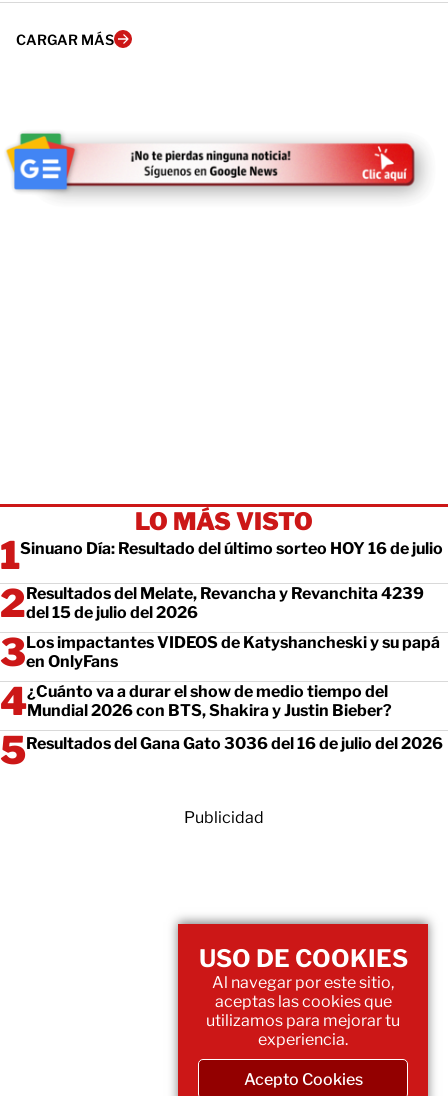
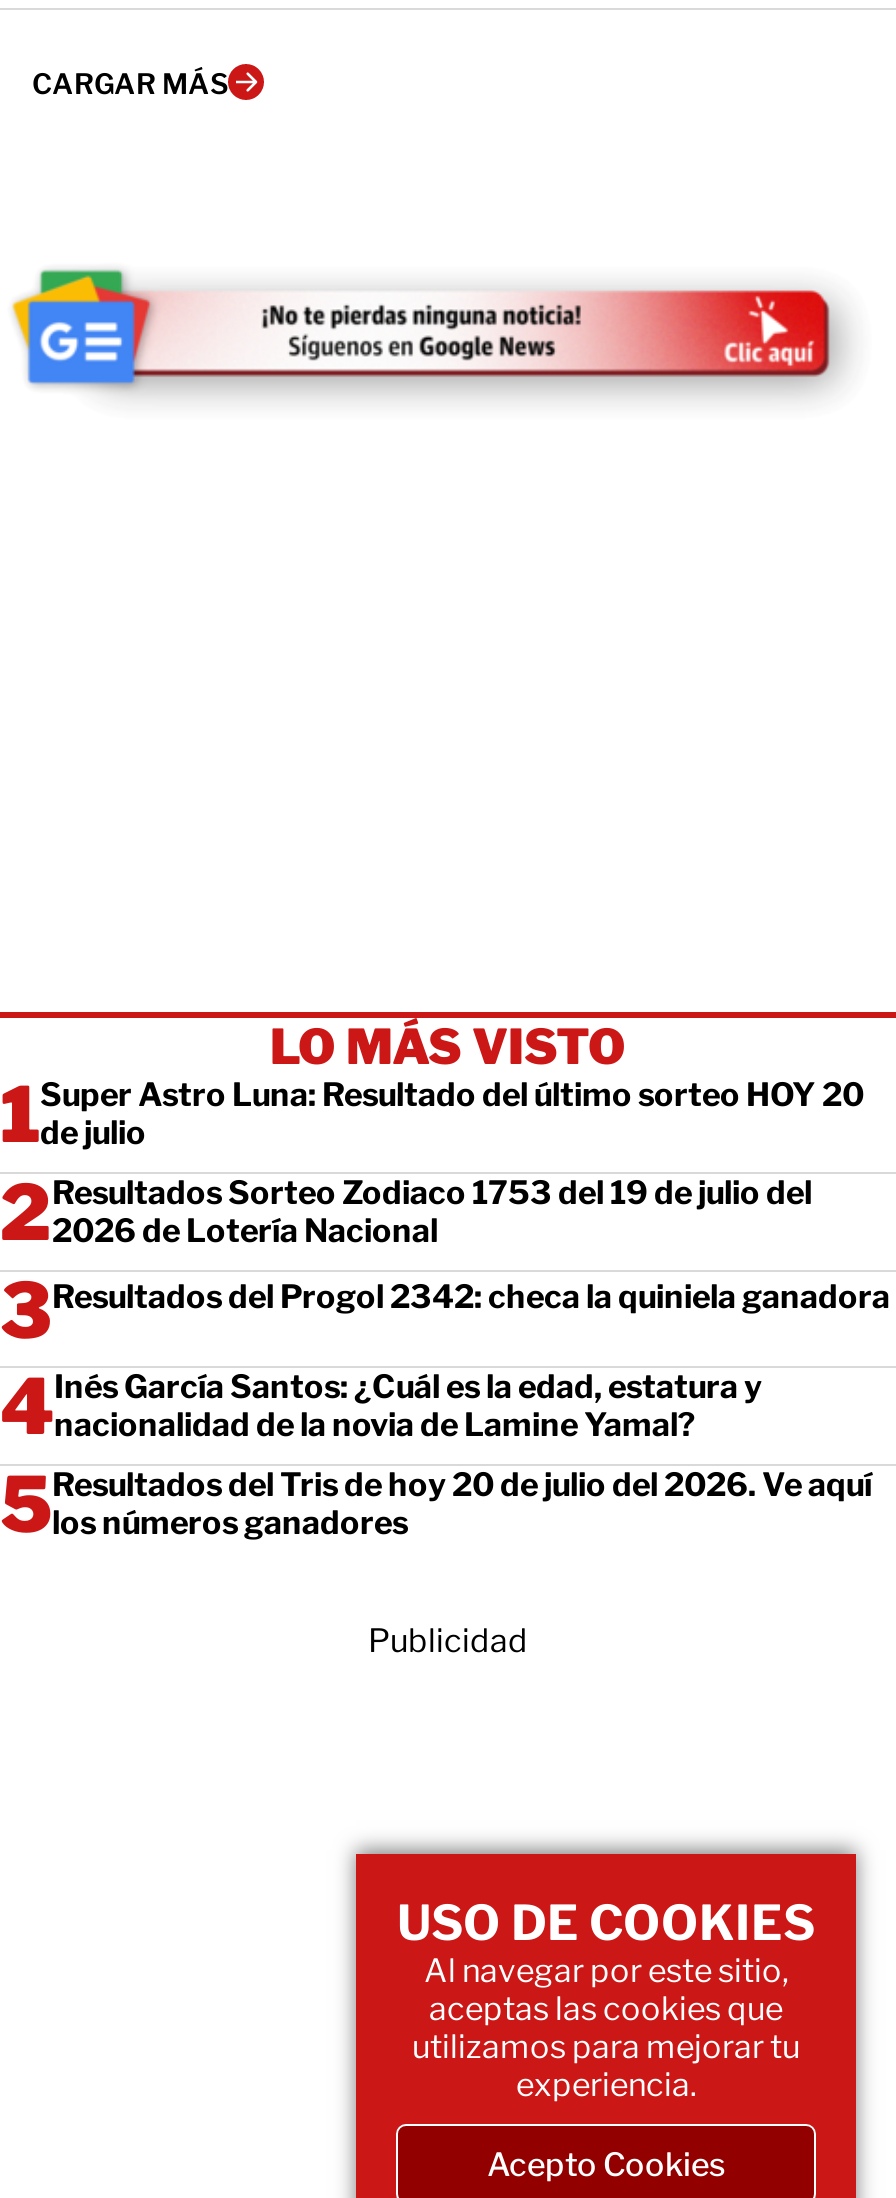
[20,539,443,558] Sinuano Día: Resultado del último sorteo HOY 16 de julio -> [40,1076,864,1152] Super Astro Luna: Resultado del último sorteo HOY 20 | de julio
[26,584,424,622] Resultados del Melate, Revancha y Revanchita 4239 | del 15 de julio del 2026 -> [52,1174,812,1250] Resultados Sorteo Zodiaco 1753 del 19 de julio del | 2026 de Lotería Nacional
[26,633,440,671] Los impactantes VIDEOS de Katyshancheski y su papá | en OnlyFans -> [52,1278,890,1316] Resultados del Progol 2342: checa la quiniela ganadora
[27,682,392,720] ¿Cuánto va a durar el show de medio tiempo del | Mundial 2026 con BTS, Shakira y Justin Bieber? -> [54,1368,762,1444] Inés García Santos: ¿Cuál es la edad, estatura y | nacionalidad de la novia de Lamine Yamal?
[26,734,443,753] Resultados del Gana Gato 3036 del 16 de julio del 2026 -> [52,1466,872,1542] Resultados del Tris de hoy 20 de julio del 2026. Ve aquí | los números ganadores

